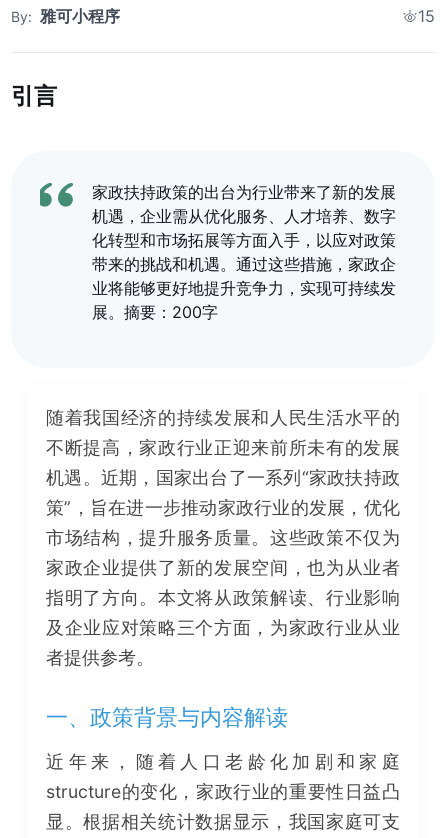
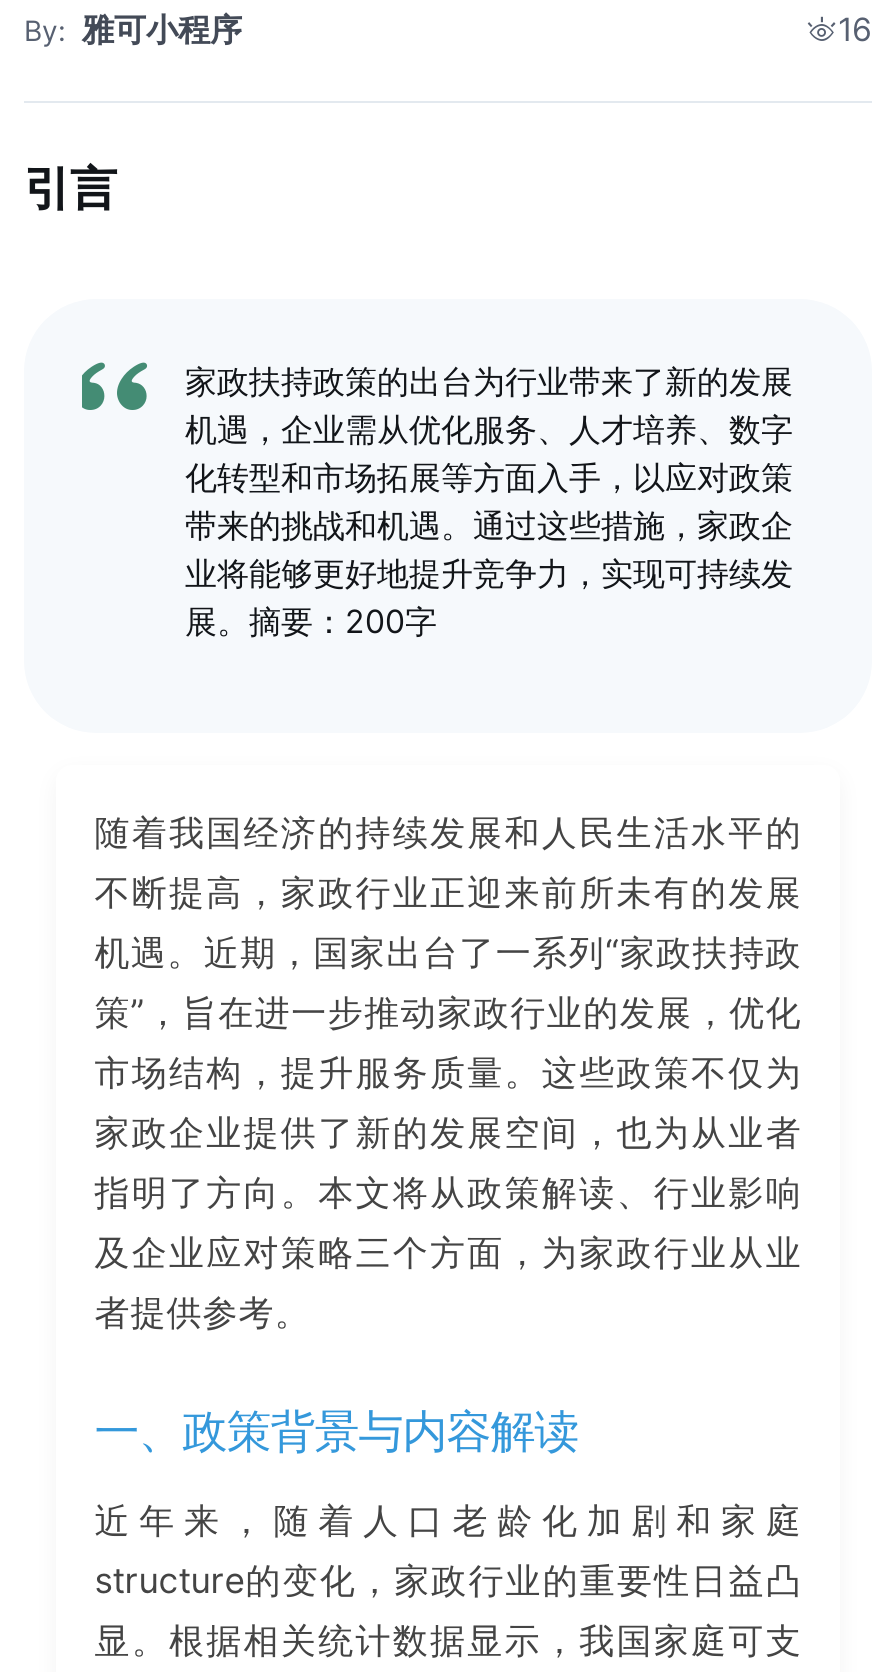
[418,6,435,26] 15 -> [838,9,872,49] 16

